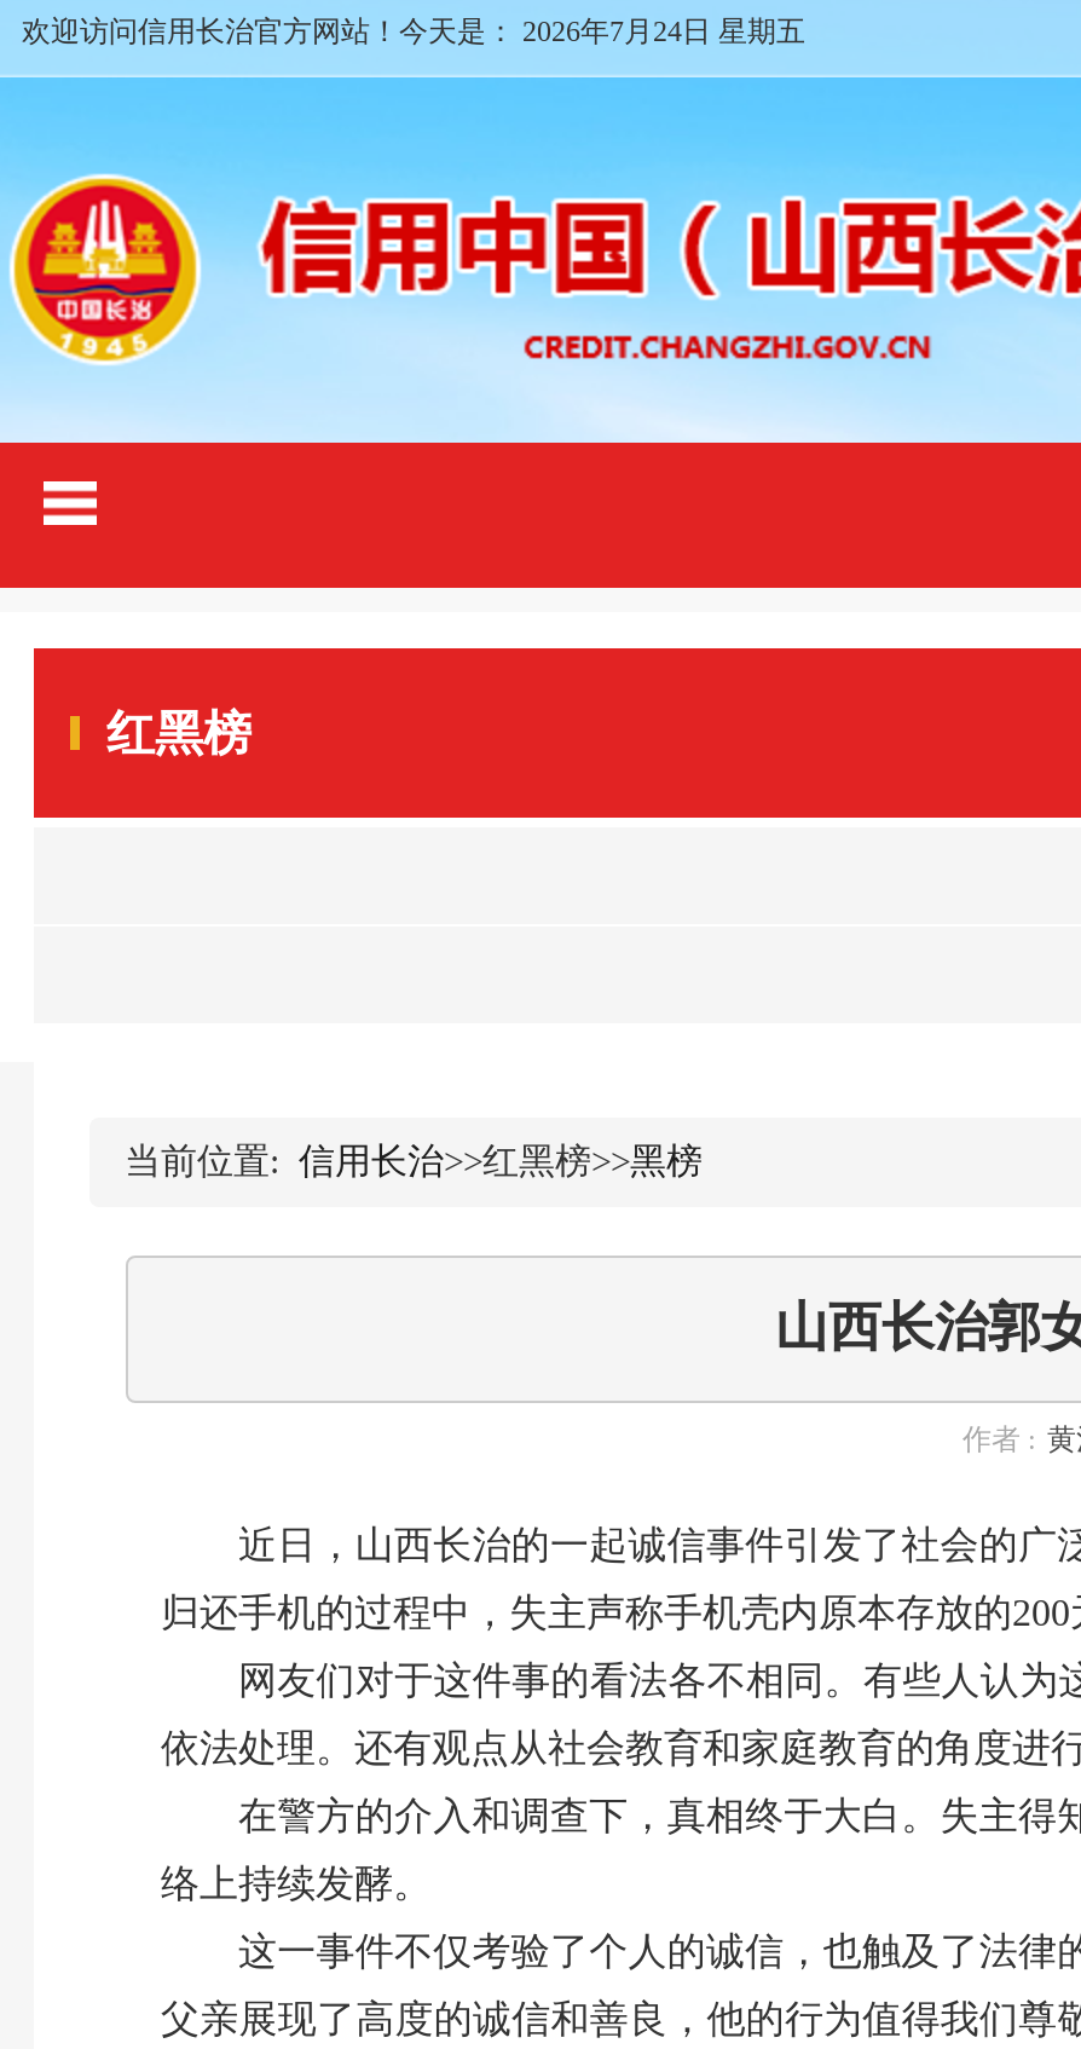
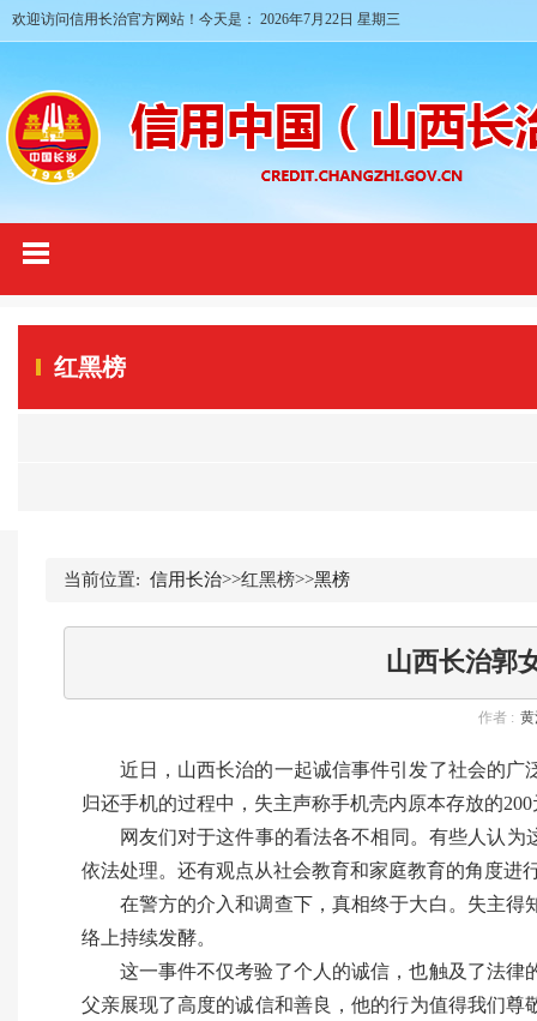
[22,15,805,48] 欢迎访问信用长治官方网站！今天是：2026年7月24日 星期五 -> [12,11,400,28] 欢迎访问信用长治官方网站！今天是：2026年7月22日 星期三

